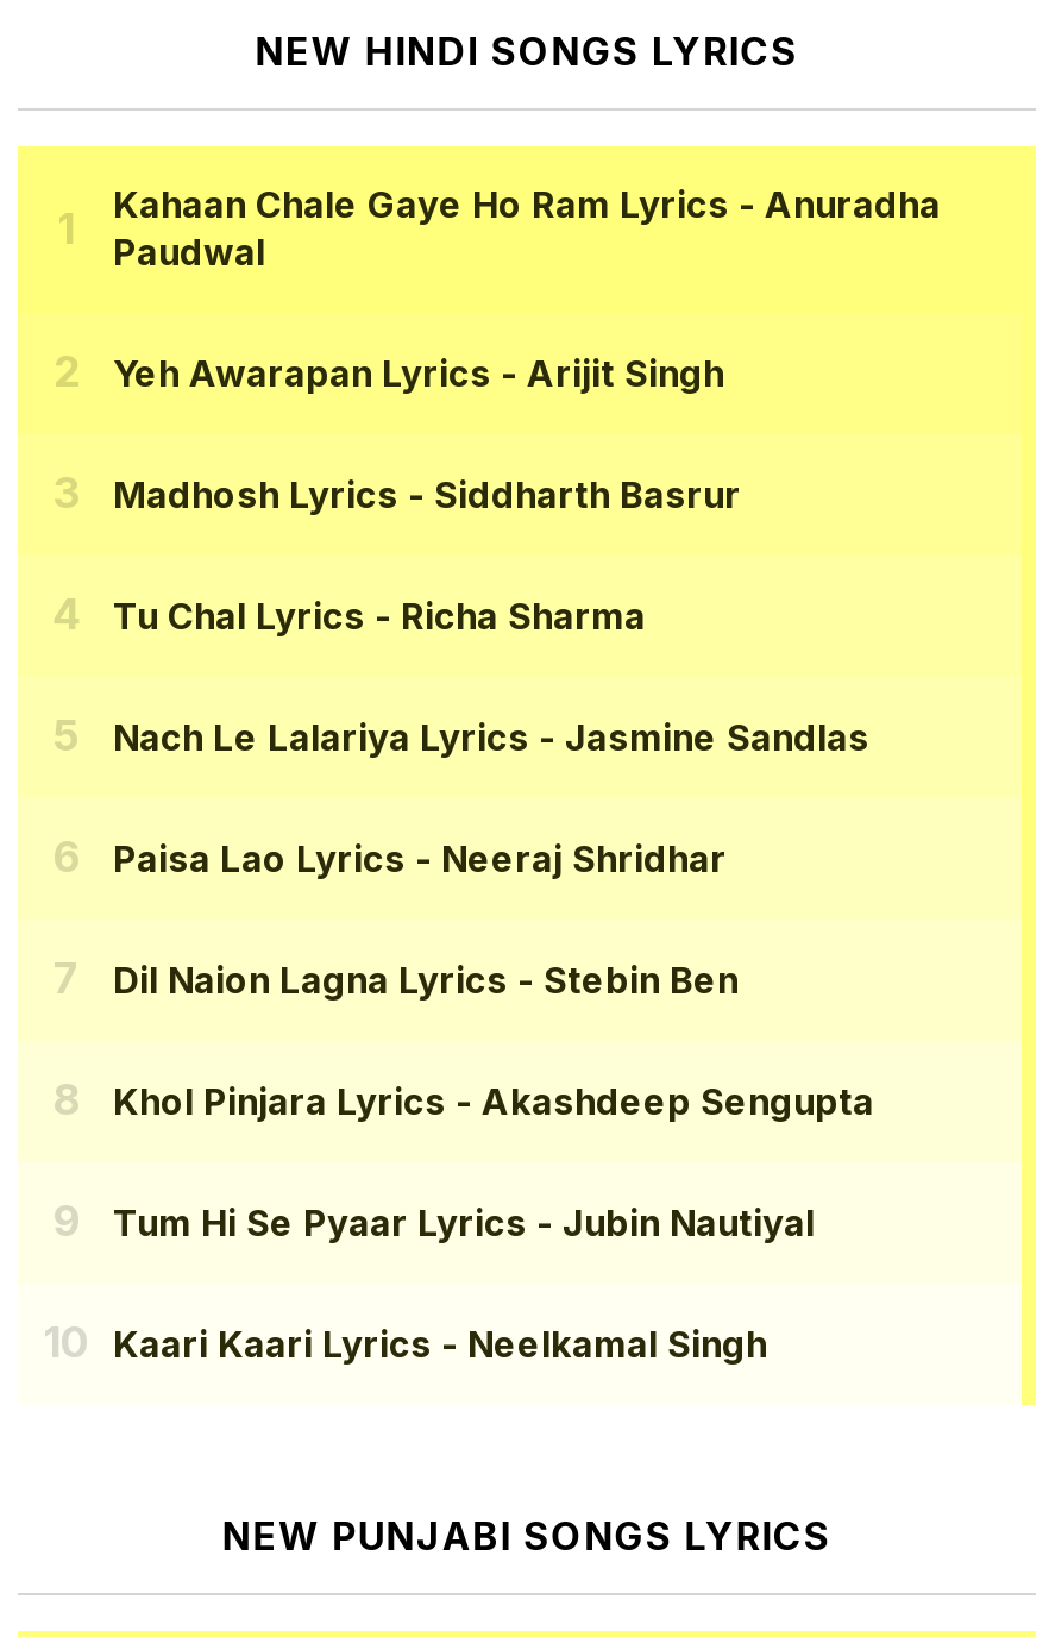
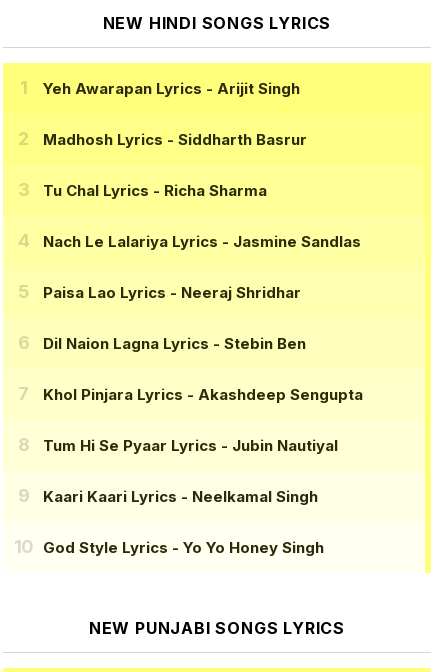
[113,183,941,276] Kahaan Chale Gaye Ho Ram Lyrics - Anuradha | Paudwal -> none
moved [113,350,874,1366] -> [43,79,363,506]: Yeh Awarapan Lyrics - Arijit Singh | Madhosh Lyrics - Siddharth Basrur | Tu Chal Lyrics - Richa Sharma | ... | Tum Hi Se Pyaar Lyrics - Jubin Nautiyal | Kaari Kaari Lyrics - Neelkamal Singh
none -> [43,538,324,557] God Style Lyrics - Yo Yo Honey Singh

